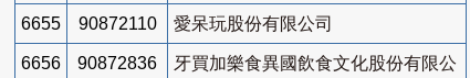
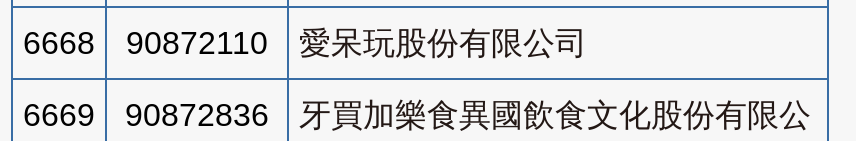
[21,14,333,33] 6655 90872110 愛呆玩股份有限公司 -> [23,26,587,60] 6668 90872110 愛呆玩股份有限公司
[21,54,457,72] 6656 90872836 牙買加樂食異國飲食文化股份有限公 -> [23,98,811,132] 6669 90872836 牙買加樂食異國飲食文化股份有限公

